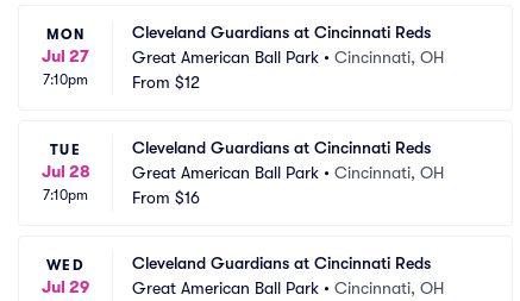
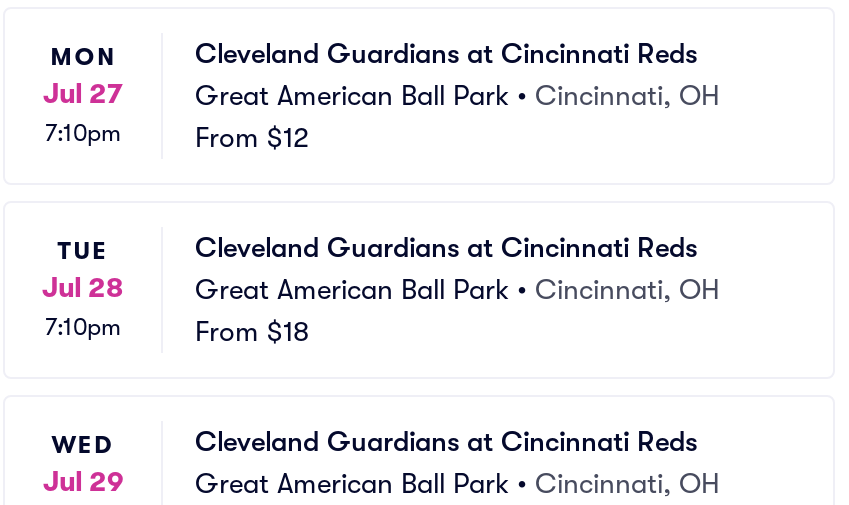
[132,188,200,207] From $16 -> [195,315,309,347] From $18

